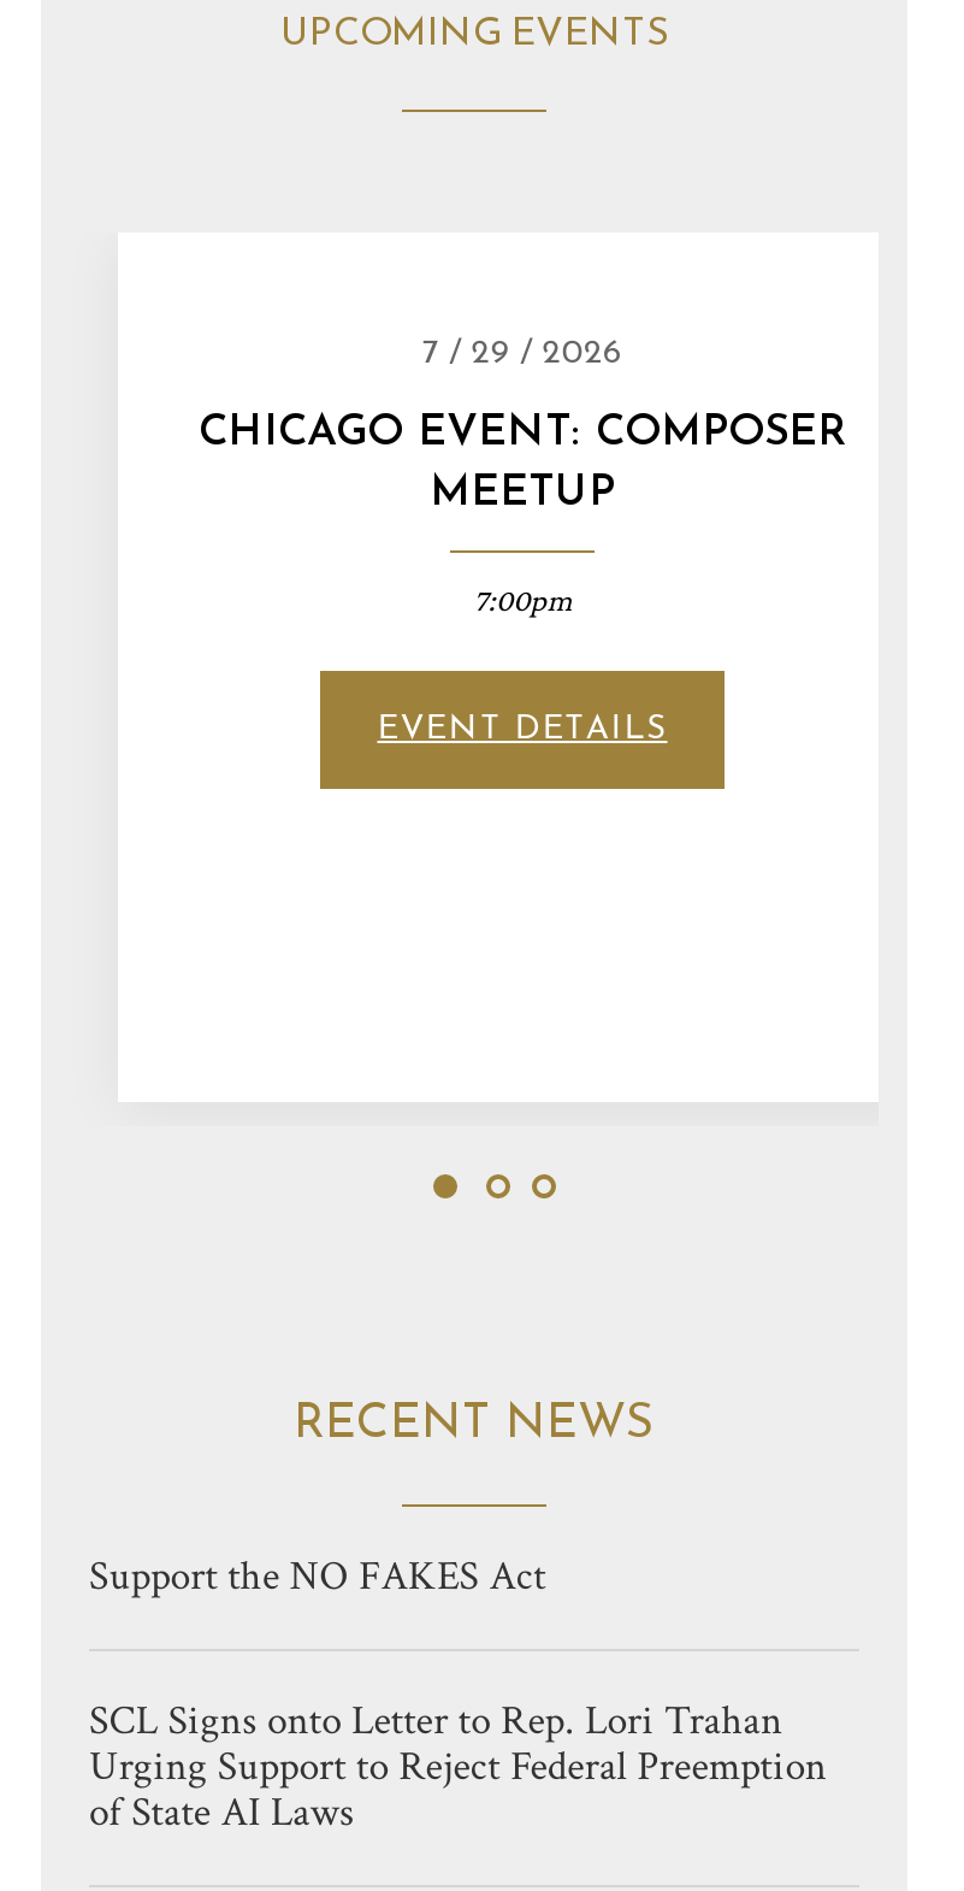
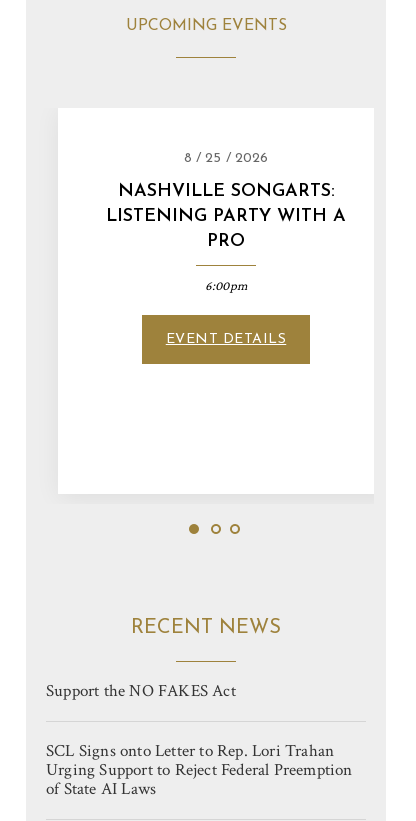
[422,337,623,373] 7 / 29 / 2026 -> [184,151,268,166] 8 / 25 / 2026
[199,411,846,517] CHICAGO EVENT: COMPOSER | MEETUP -> [106,182,346,251] NASHVILLE SONGARTS: | LISTENING PARTY WITH A | PRO
[473,582,571,619] 7:00pm -> [205,278,247,293] 6:00pm

